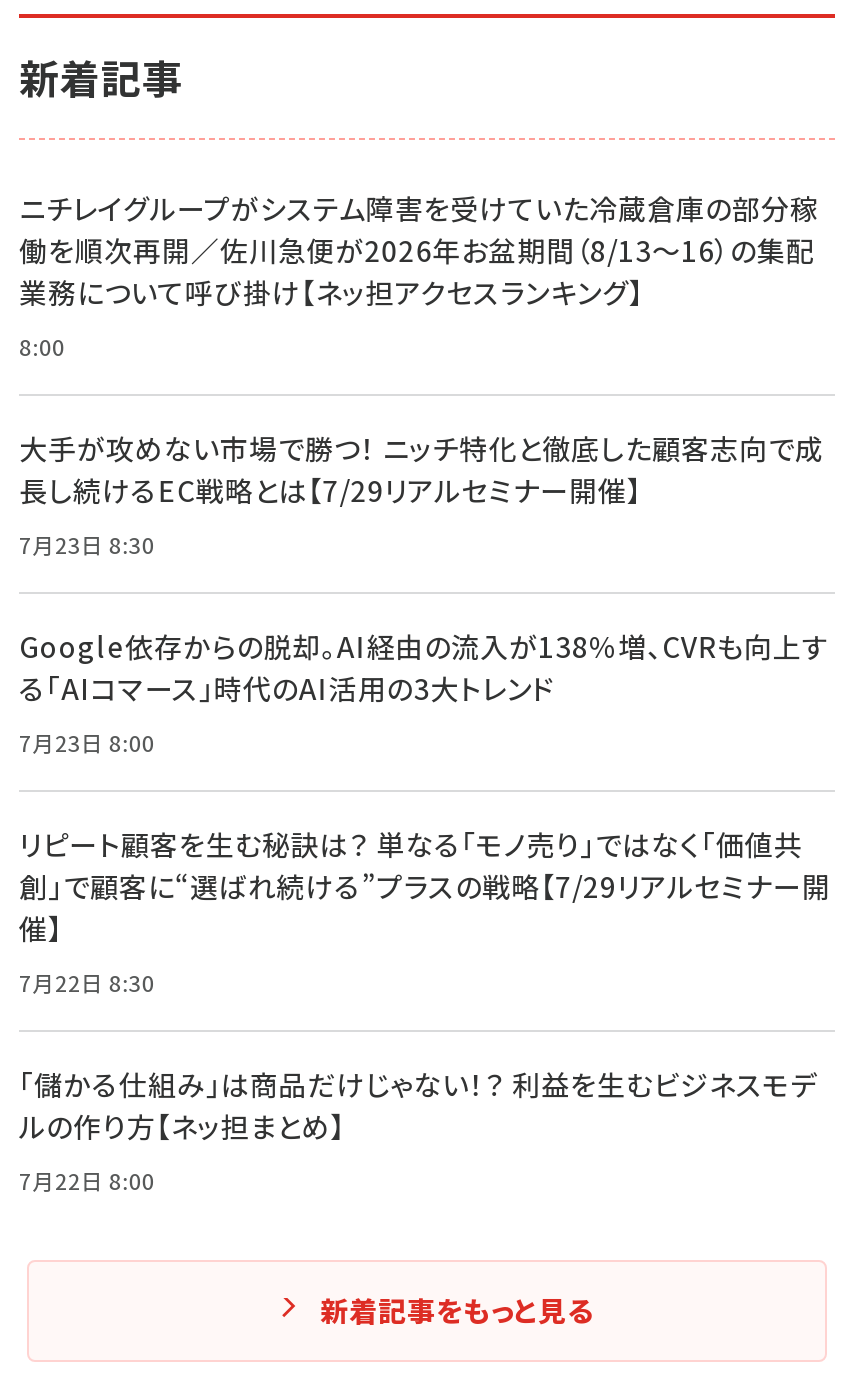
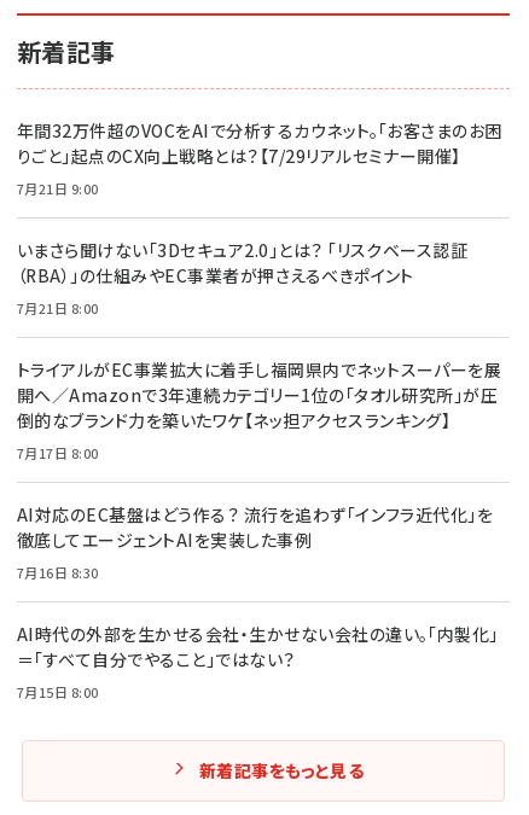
[19,188,819,362] ニチレイグループがシステム障害を受けていた冷蔵倉庫の部分稼 | 働を順次再開／佐川急便が2026年お盆期間（8/13～16）の集配 | 業務について呼び掛け【ネッ担アクセスランキング】 | 8:00 -> [17,118,502,198] 年間32万件超のVOCをAIで分析するカウネット。「お客さまのお困 | りごと」起点のCX向上戦略とは？【7/29リアルセミナー開催】 | 7月21日 9:00
[19,428,824,560] 大手が攻めない市場で勝つ！ ニッチ特化と徹底した顧客志向で成 | 長し続けるEC戦略とは【7/29リアルセミナー開催】 | 7月23日 8:30 -> [17,238,468,318] いまさら聞けない「3Dセキュア2.0」とは？ 「リスクベース認証 | （RBA）」の仕組みやEC事業者が押さえるべきポイント | 7月21日 8:00
[19,626,829,758] Google依存からの脱却。AI経由の流入が138%増、CVRも向上す | る「AIコマース」時代のAI活用の3大トレンド | 7月23日 8:00 -> [17,357,502,462] トライアルがEC事業拡大に着手し福岡県内でネットスーパーを展 | 開へ／Amazonで3年連続カテゴリー1位の「タオル研究所」が圧 | 倒的なブランド力を築いたワケ【ネッ担アクセスランキング】 | 7月17日 8:00
[19,824,831,998] リピート顧客を生む秘訣は？ 単なる「モノ売り」ではなく「価値共 | 創」で顧客に“選ばれ続ける”プラスの戦略【7/29リアルセミナー開 | 催】 | 7月22日 8:30 -> [17,502,493,582] AI対応のEC基盤はどう作る？ 流行を追わず「インフラ近代化」を | 徹底してエージェントAIを実装した事例 | 7月16日 8:30
[19,1064,817,1196] 「儲かる仕組み」は商品だけじゃない！？ 利益を生むビジネスモデ | ルの作り方【ネッ担まとめ】 | 7月22日 8:00 -> [17,622,499,702] AI時代の外部を生かせる会社・生かせない会社の違い。「内製化」 | ＝「すべて自分でやること」ではない？ | 7月15日 8:00

